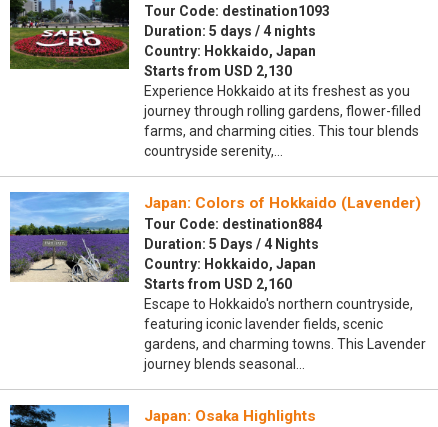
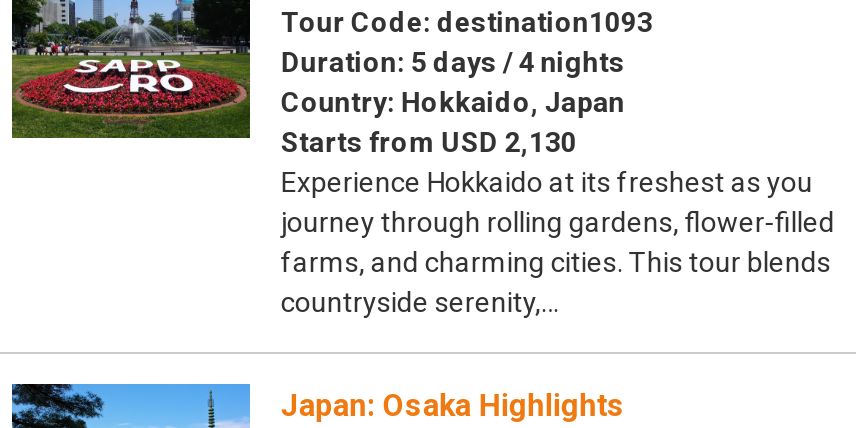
[9,191,426,372] [image] | Japan: Colors of Hokkaido (Lavender) | Tour Code: destination884 | Duration: 5 Days / 4 Nights | Country: Hokkaido, Japan | Starts from USD 2,160 | Escape to Hokkaido's northern countryside, | featuring iconic lavender fields, scenic | gardens, and charming towns. This Lavender | journey blends seasonal… -> none

